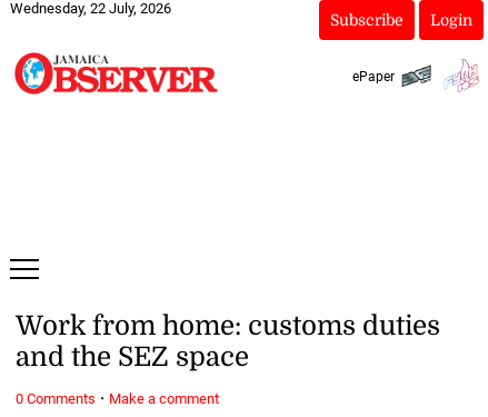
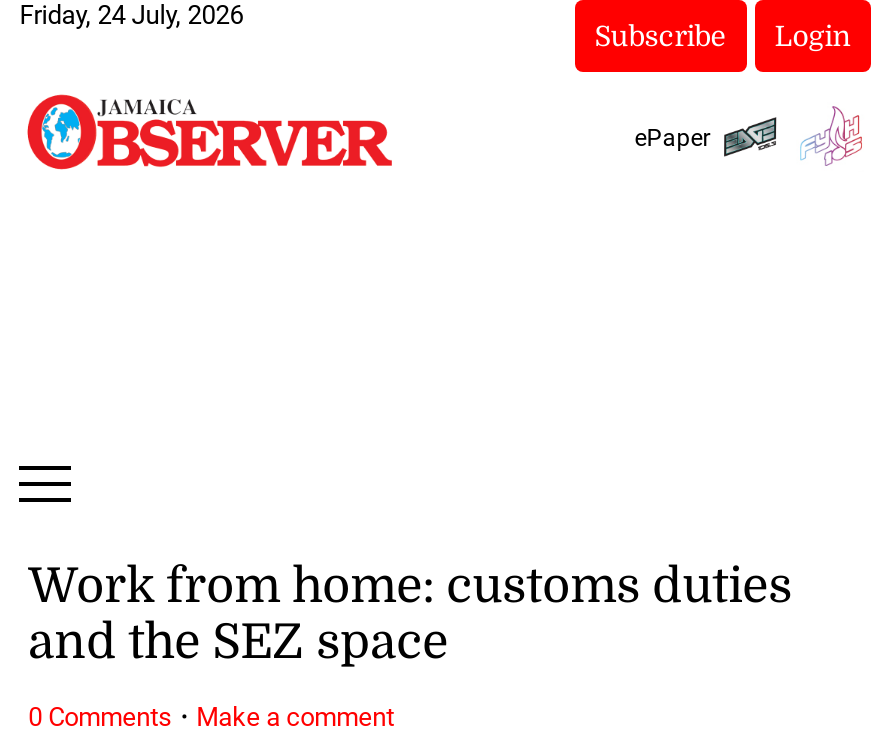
[10,0,171,17] Wednesday, 22 July, 2026 -> [19,0,243,30] Friday, 24 July, 2026

